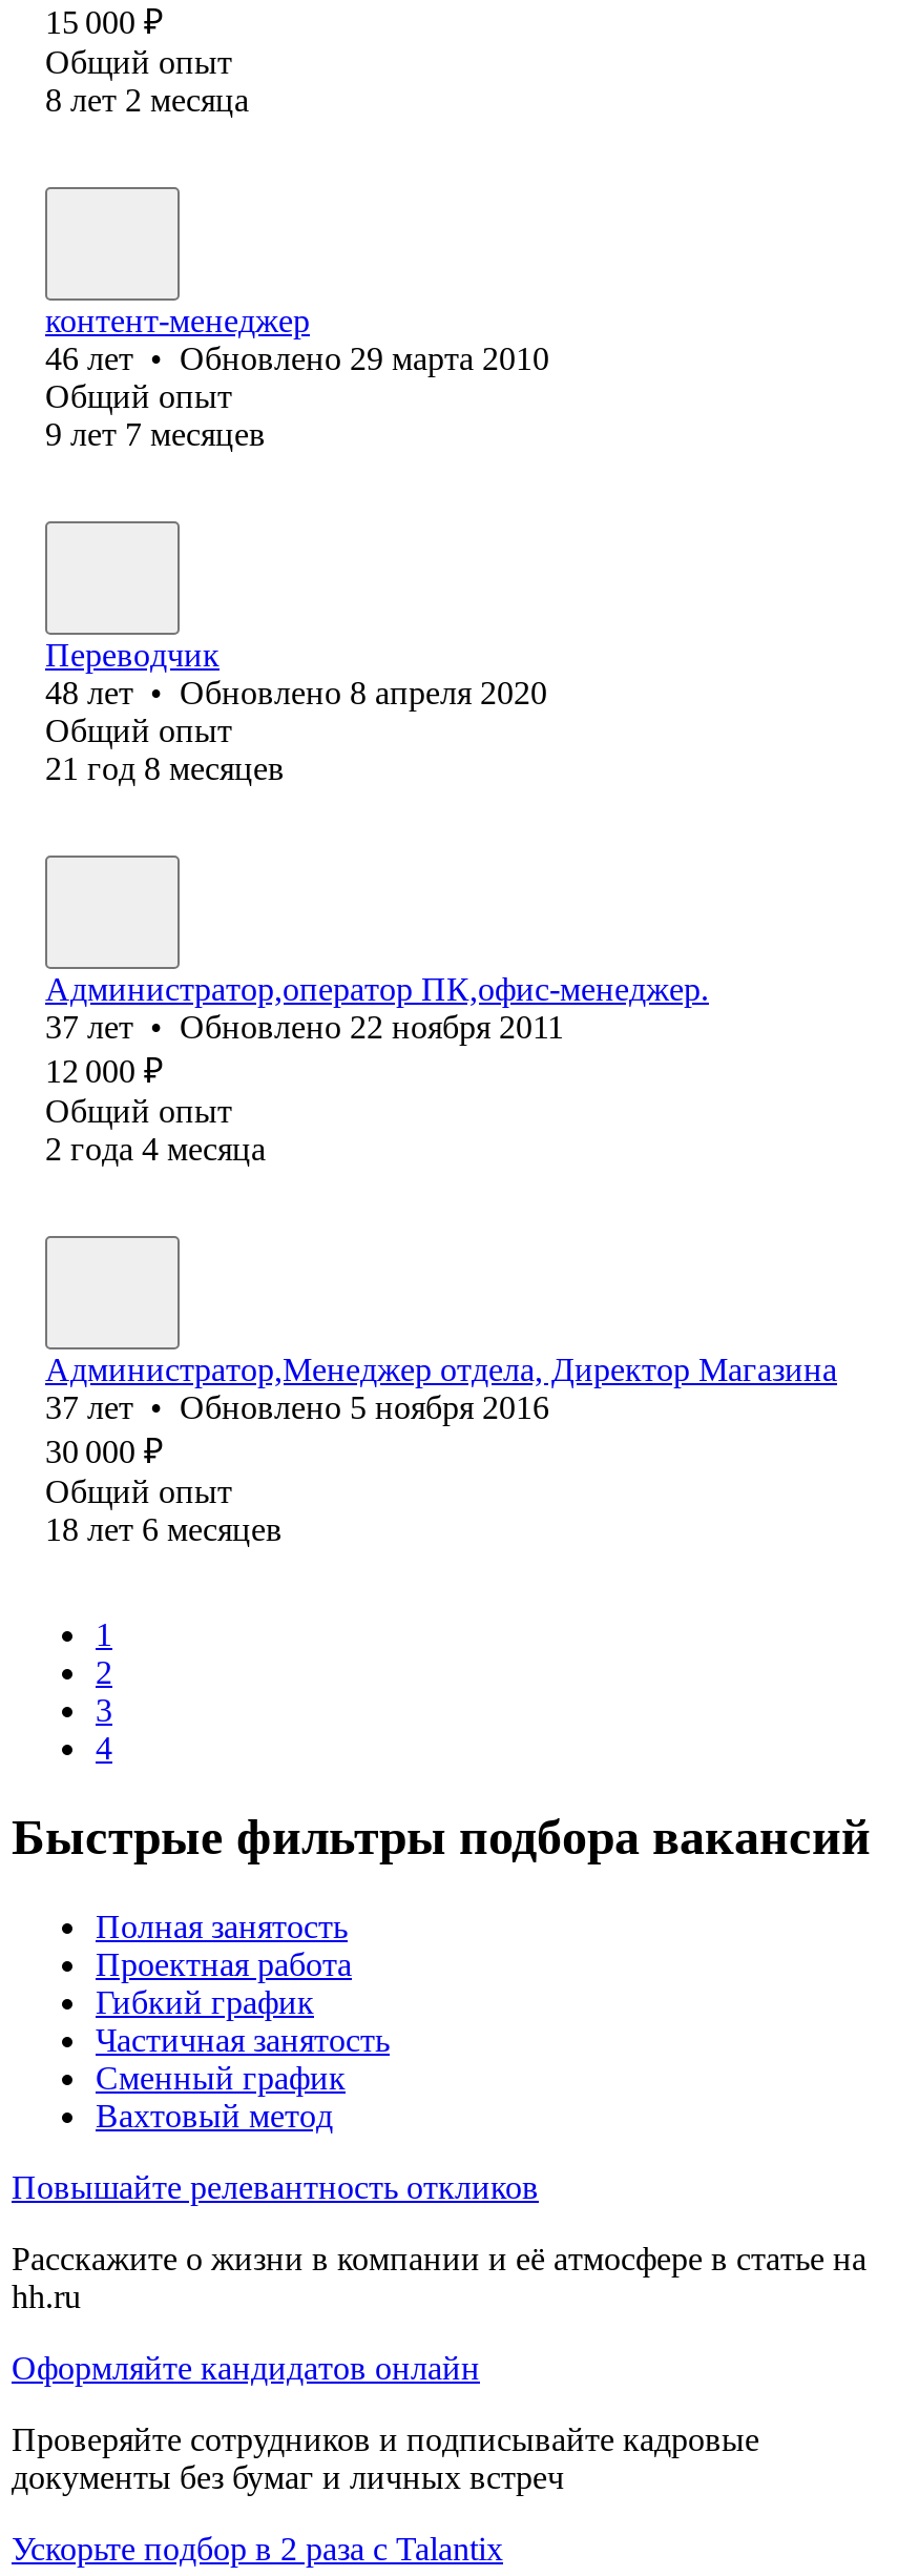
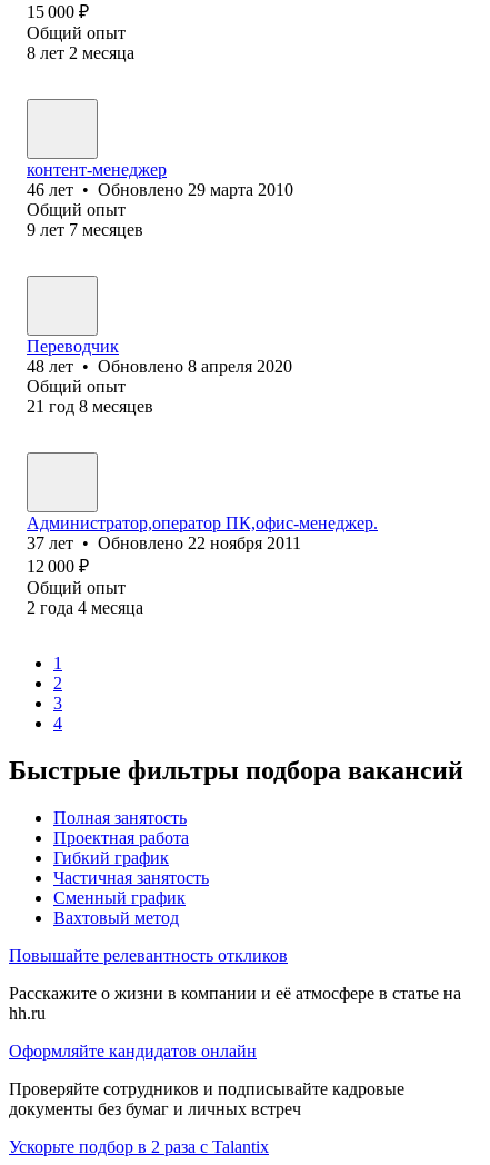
[45,1351,837,1547] Администратор,Менеджер отдела, Директор Магазина | 37 лет • Обновлено 5 ноября 2016 | 30 000 ₽ | Общий опыт | 18 лет 6 месяцев -> none

